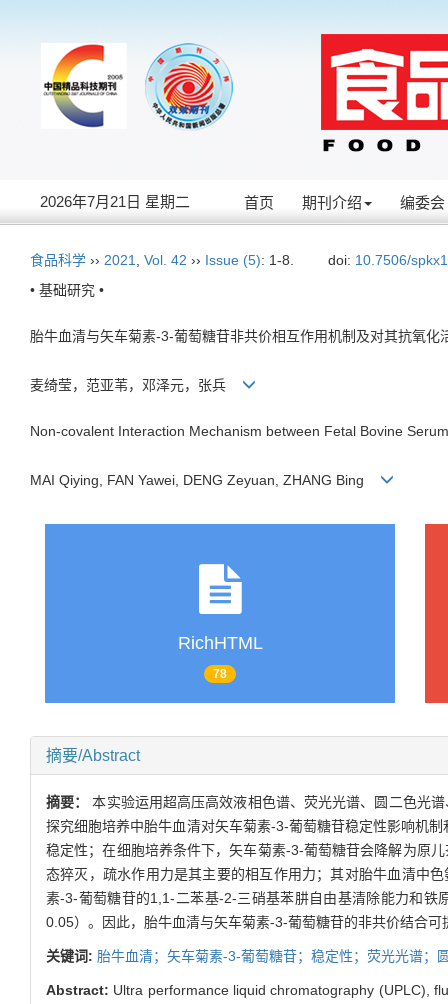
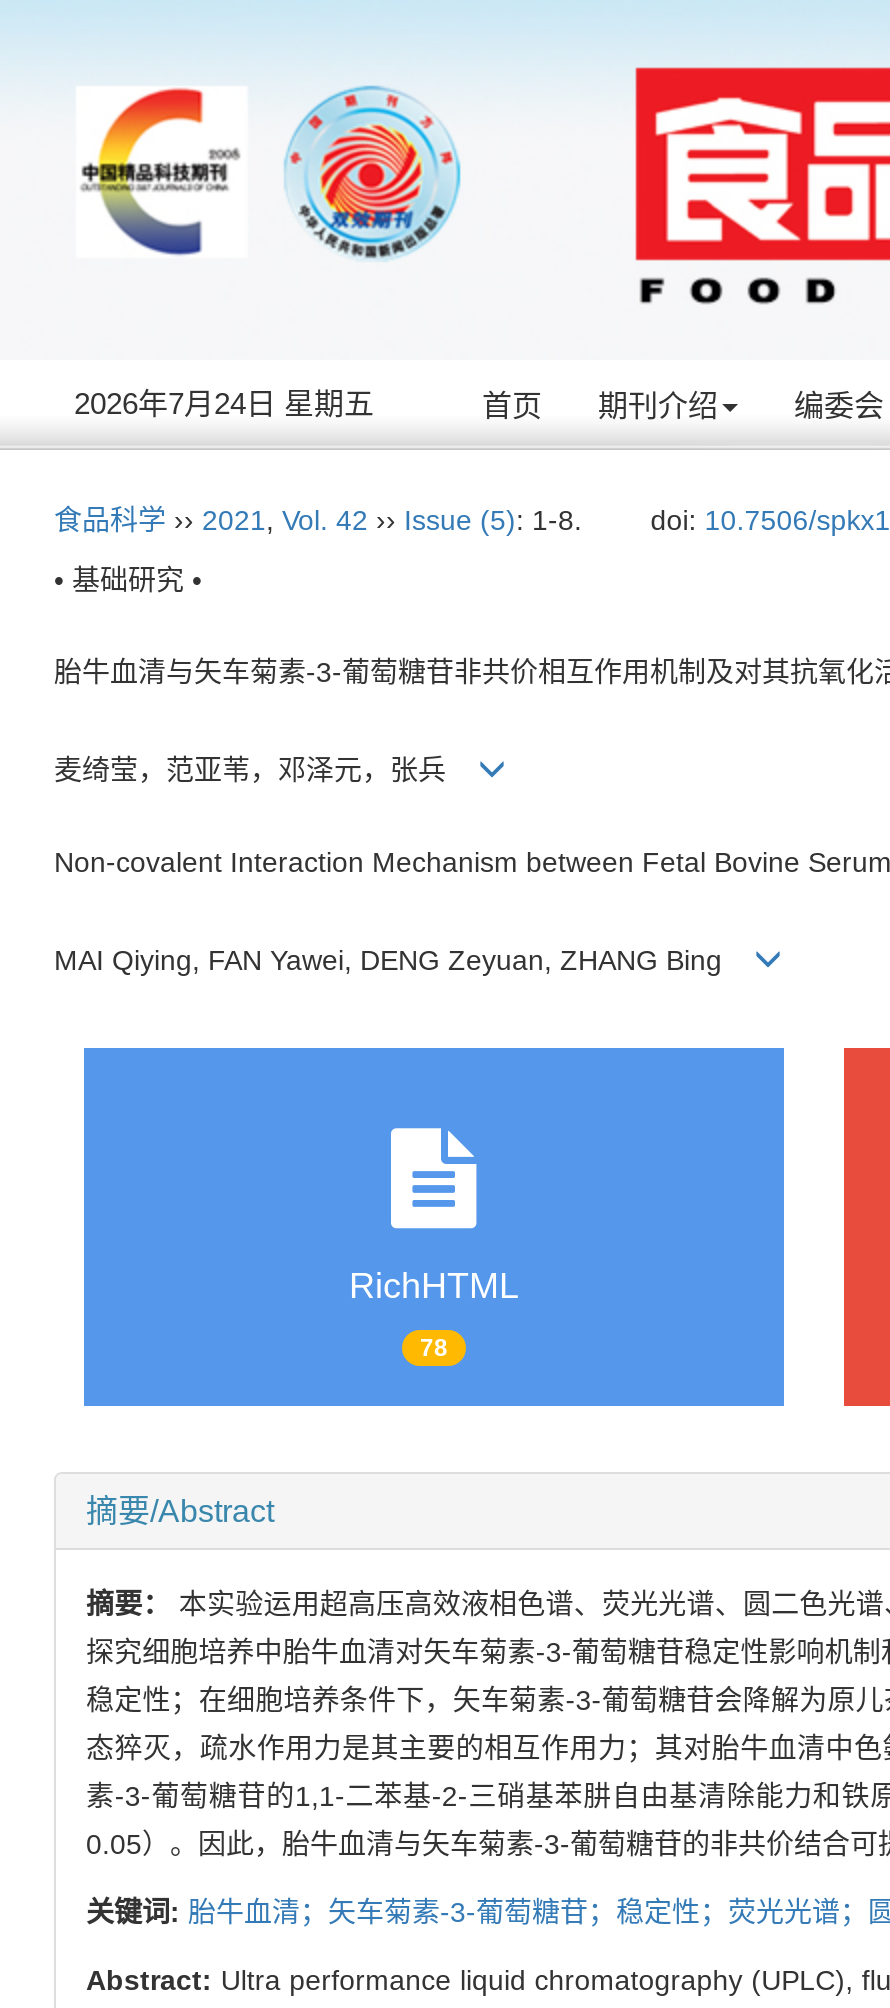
[40,193,190,210] 2026年7月21日 星期二 -> [74,386,374,420] 2026年7月24日 星期五

